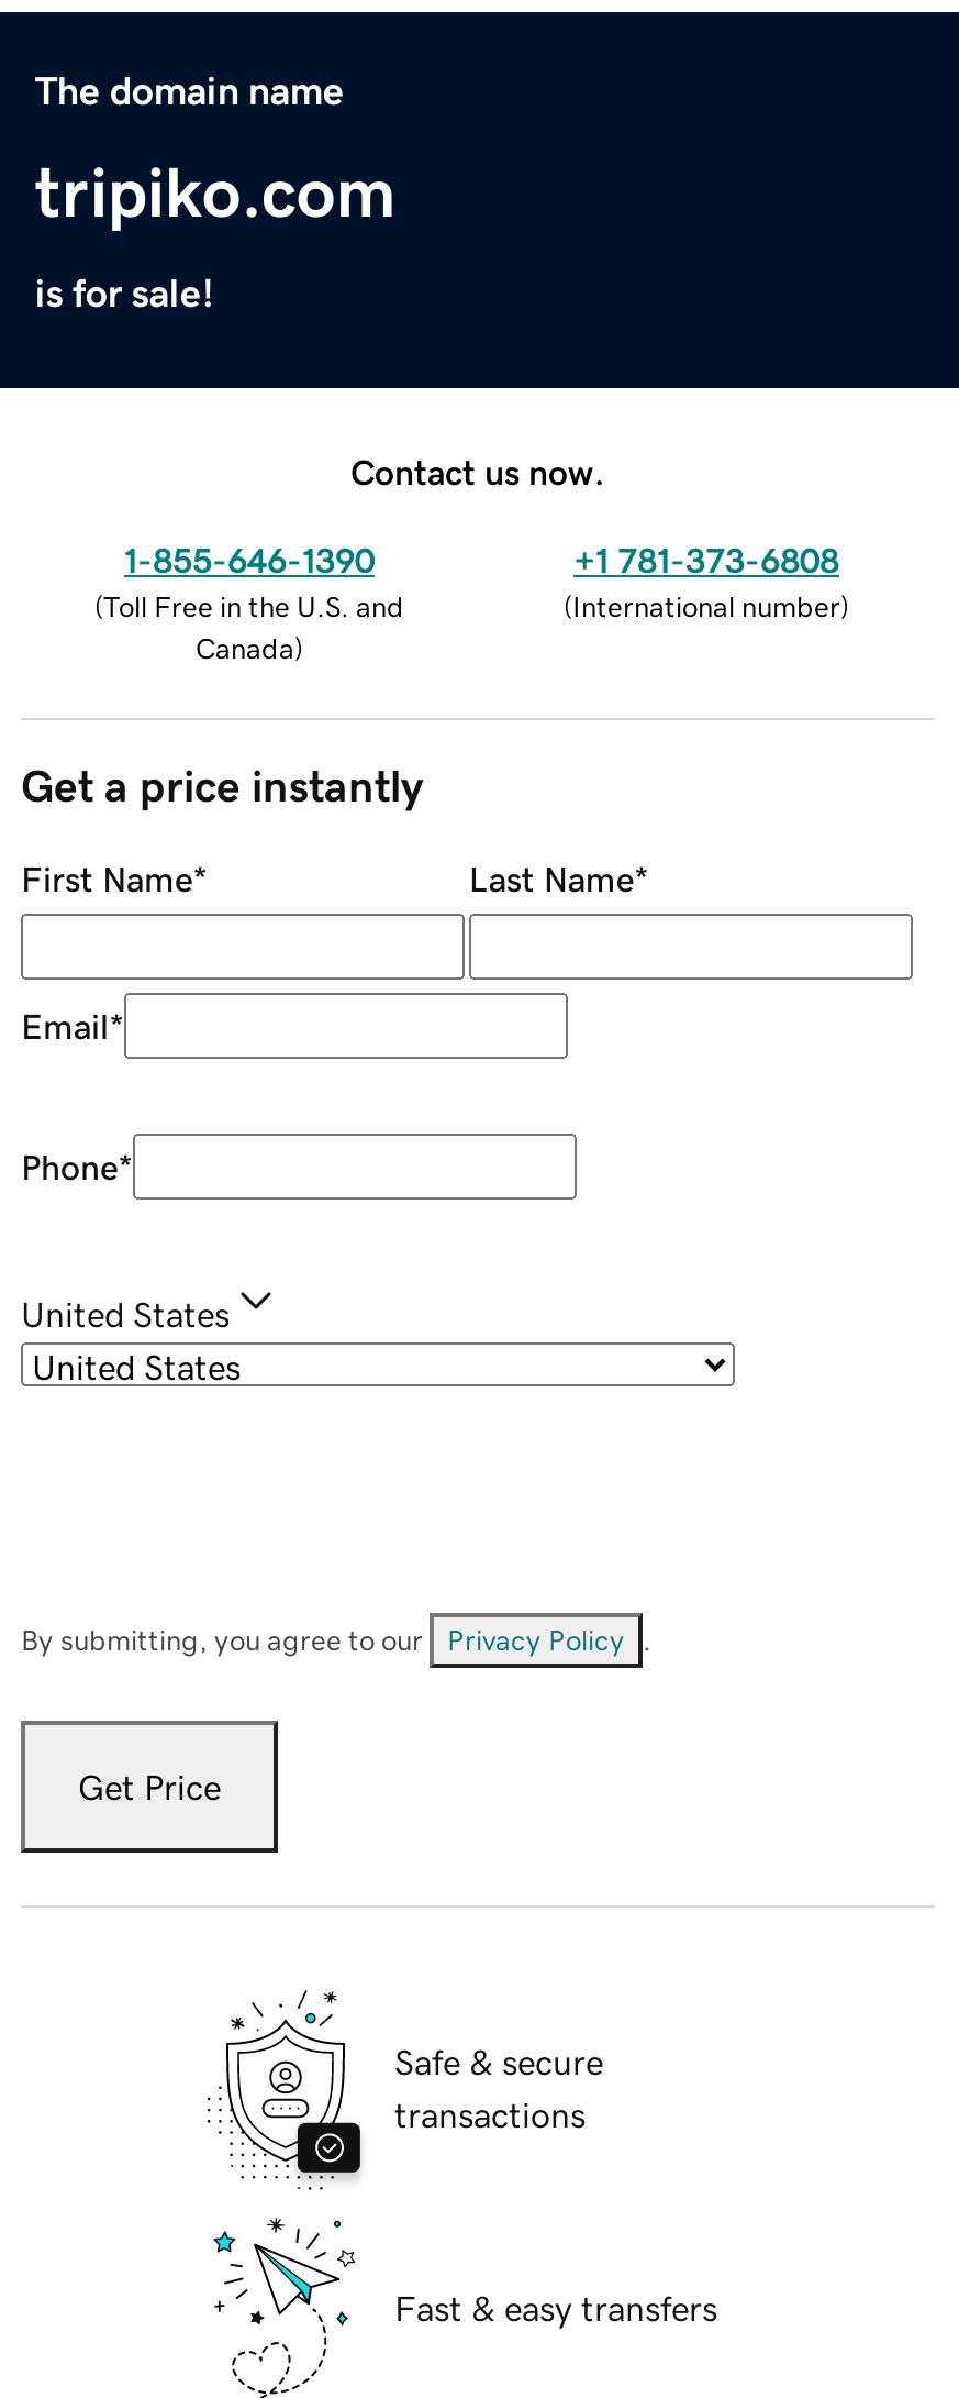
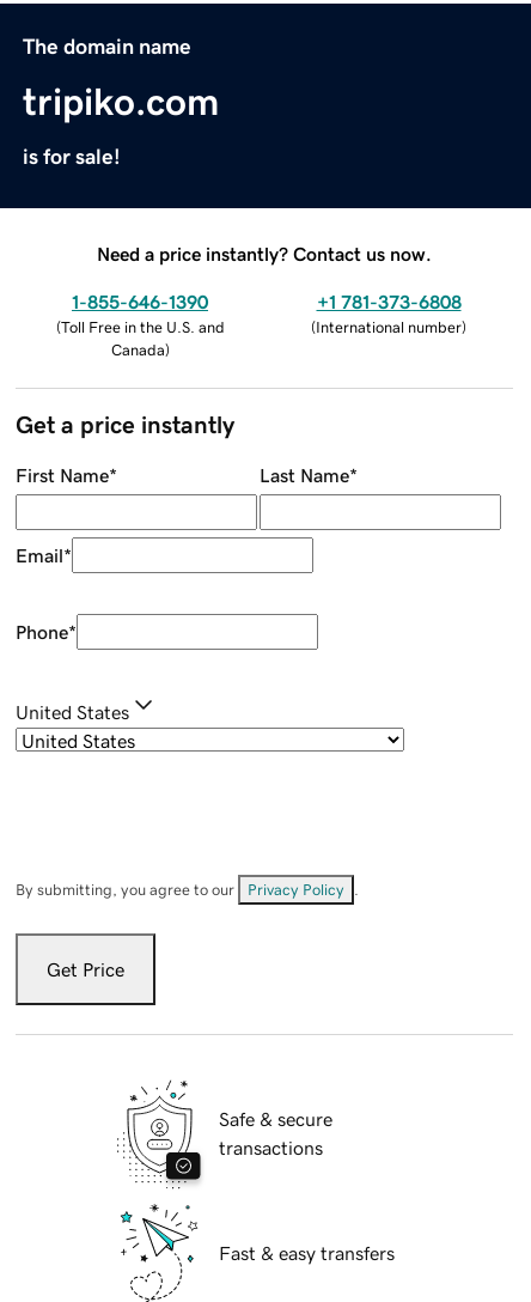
[350,453,605,488] Contact us now. -> [97,244,432,263] Need a price instantly? Contact us now.

